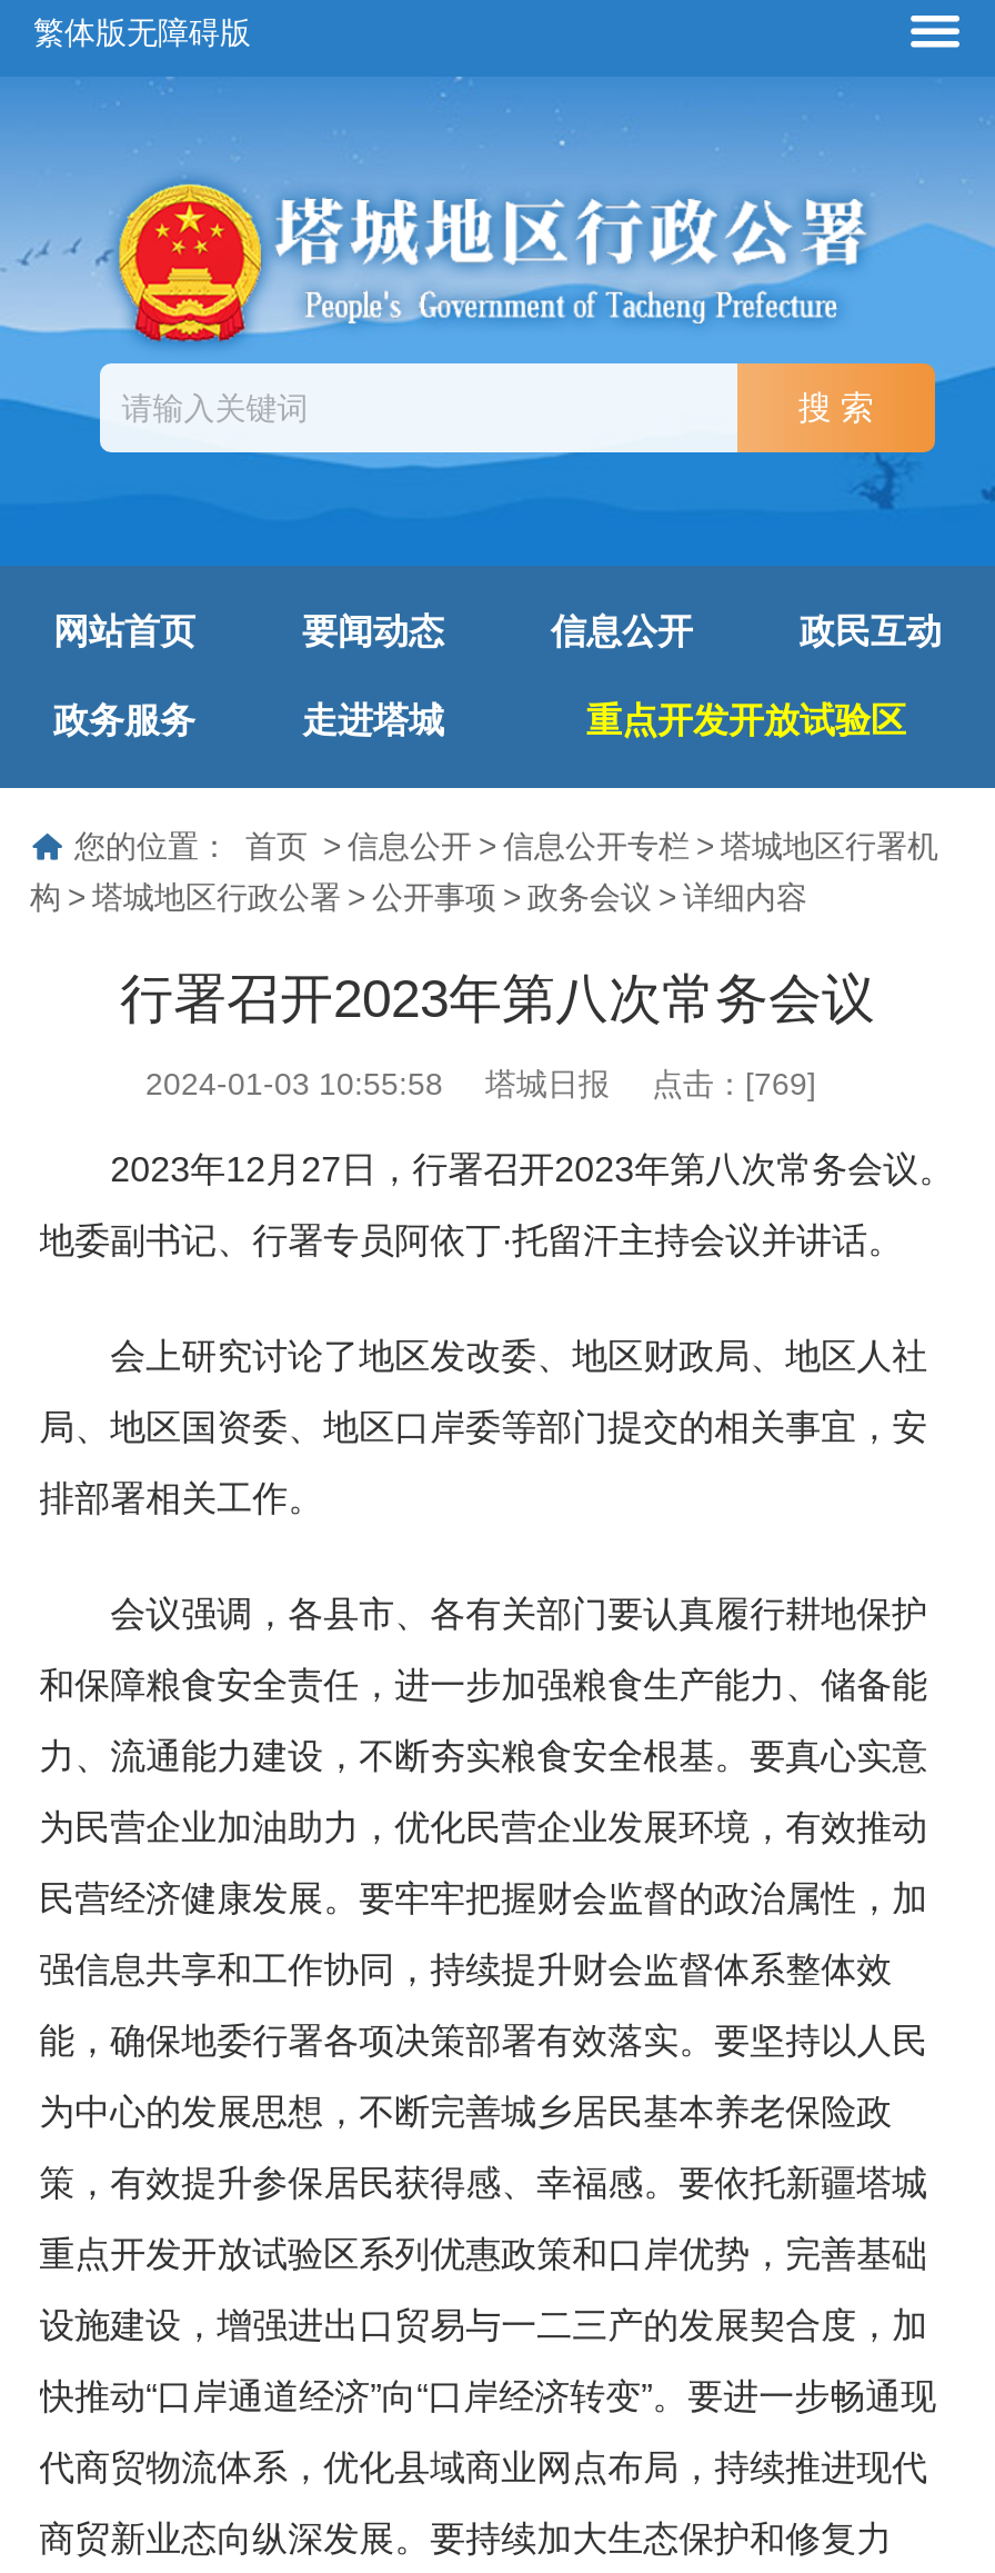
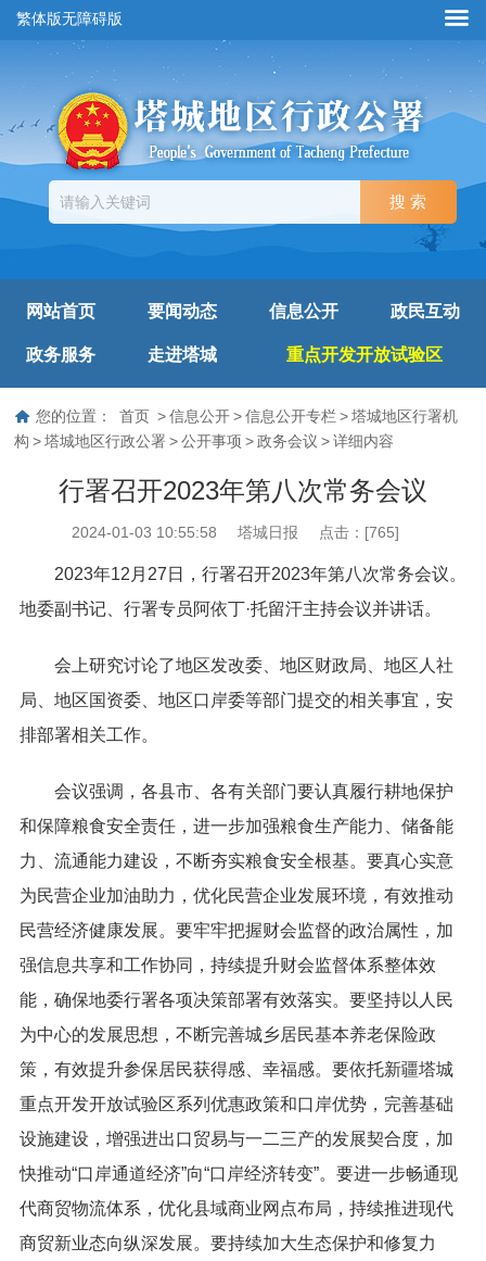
[145,1066,816,1102] 2024-01-03 10:55:58 塔城日报 点击：[769] -> [71,524,399,541] 2024-01-03 10:55:58 塔城日报 点击：[765]

